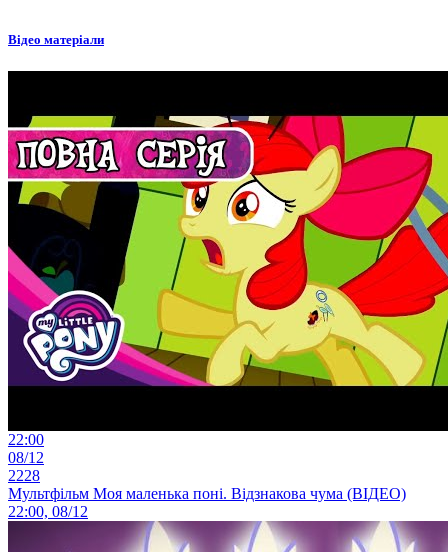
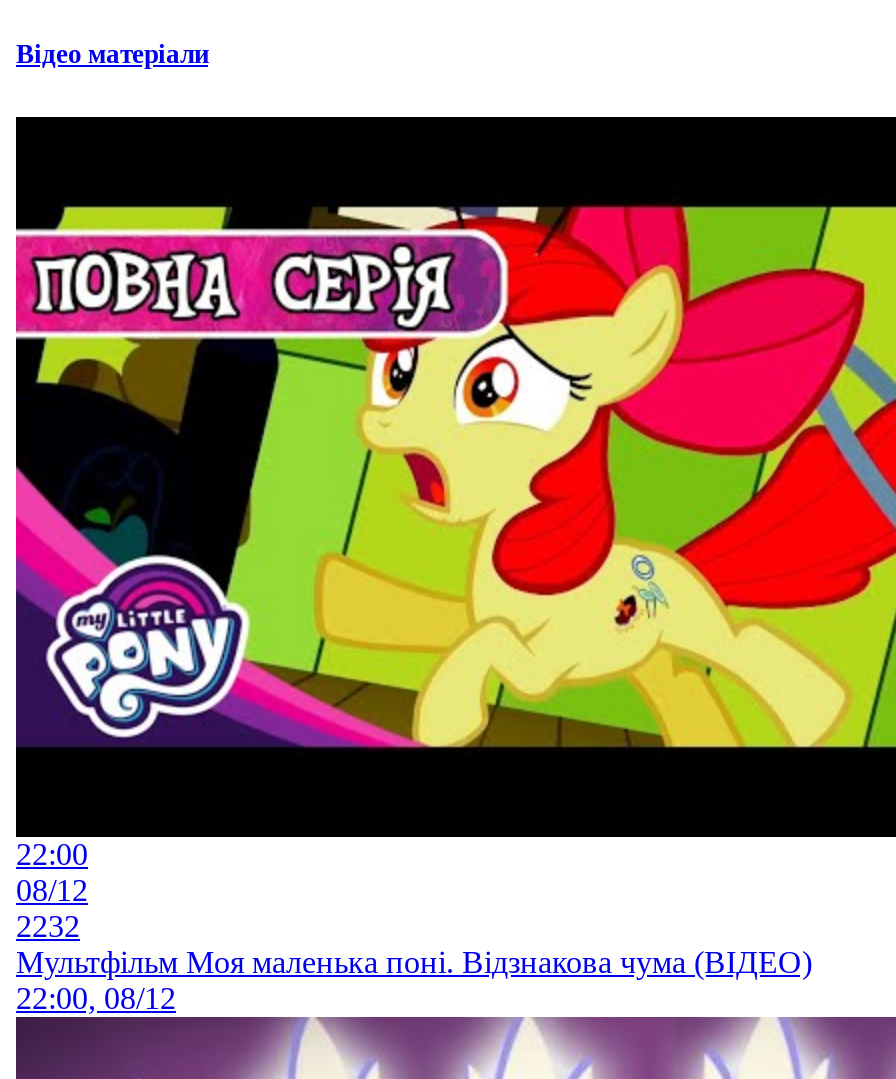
[8,467,40,484] 2228 -> [16,908,80,942] 2232

